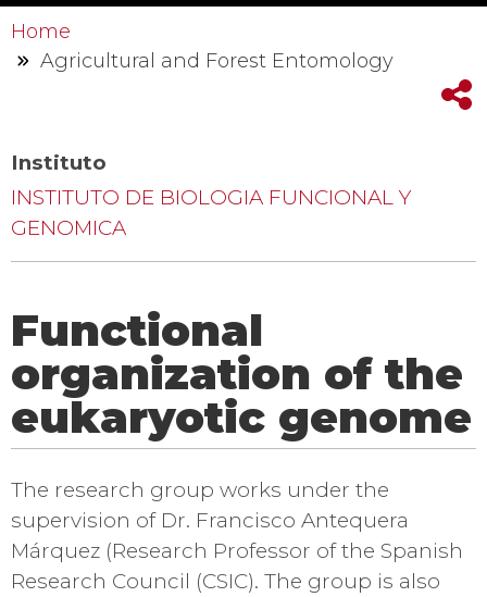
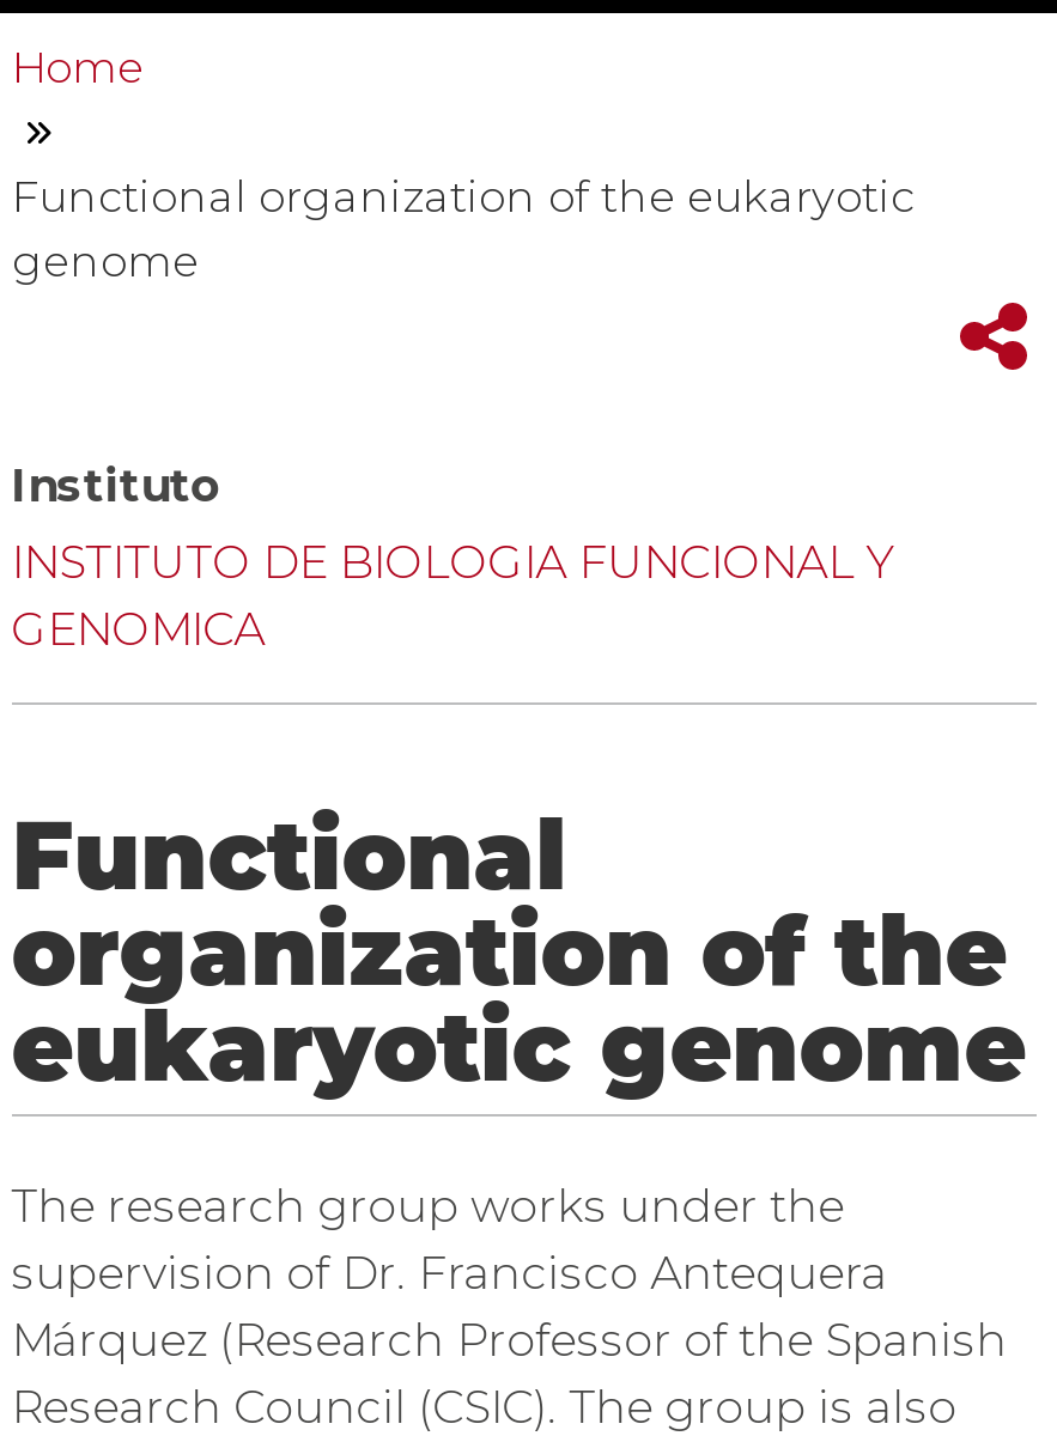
[40,49,394,73] Agricultural and Forest Entomology -> [12,171,915,288] Functional organization of the eukaryotic | genome

